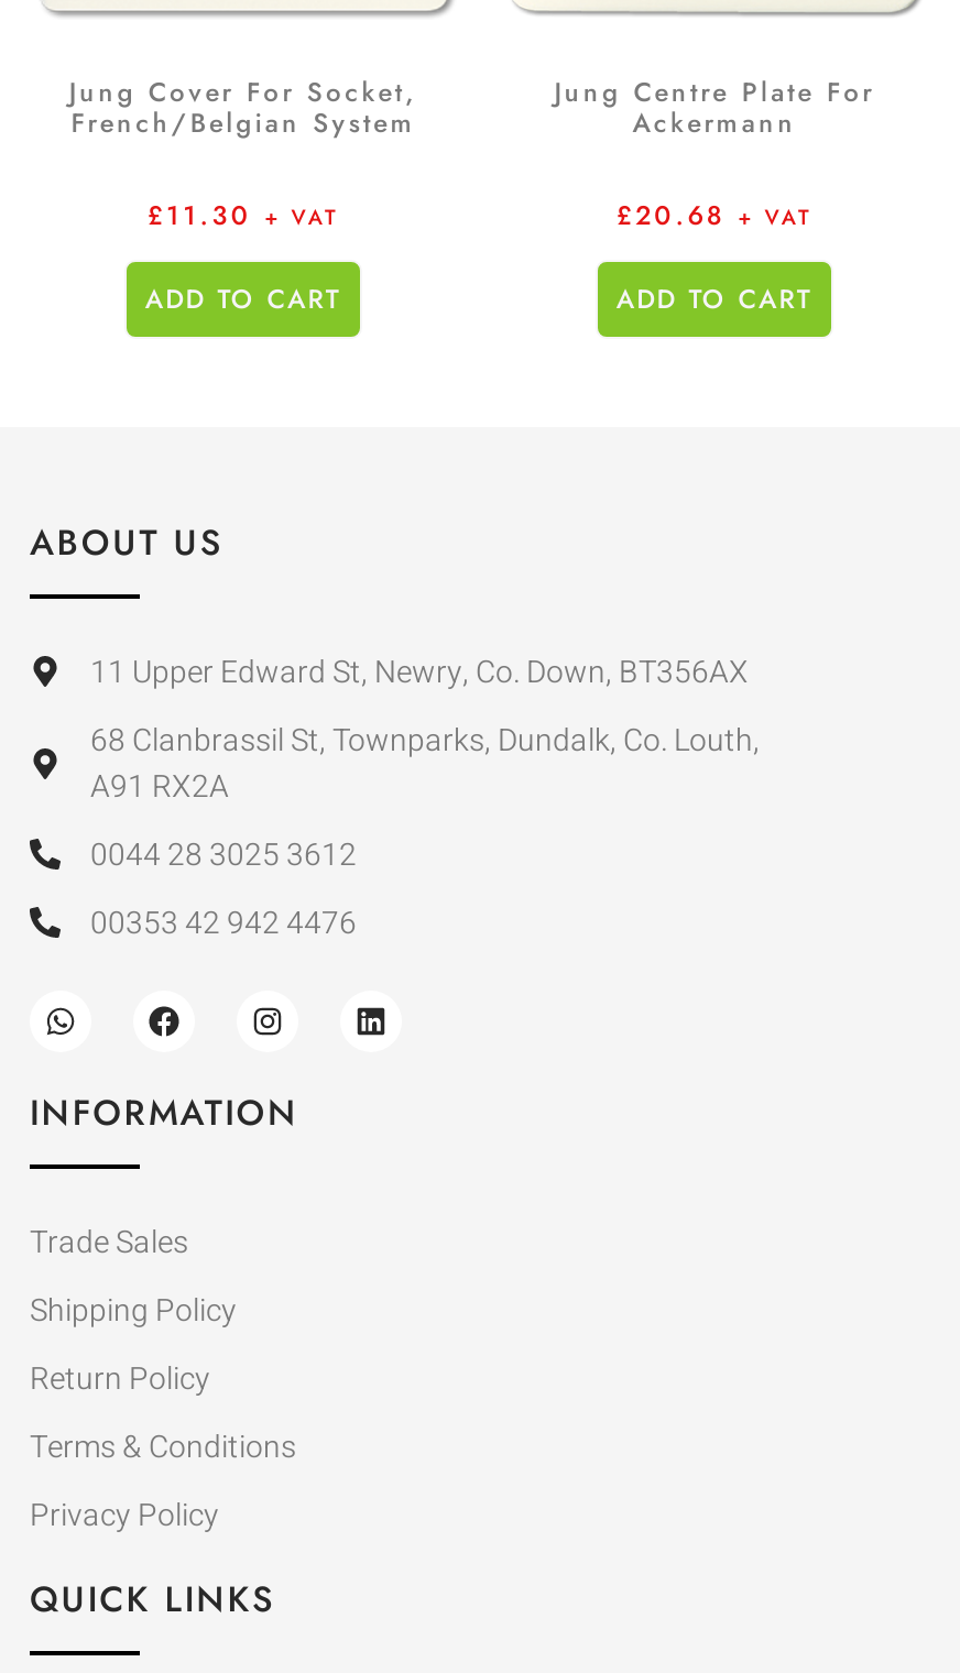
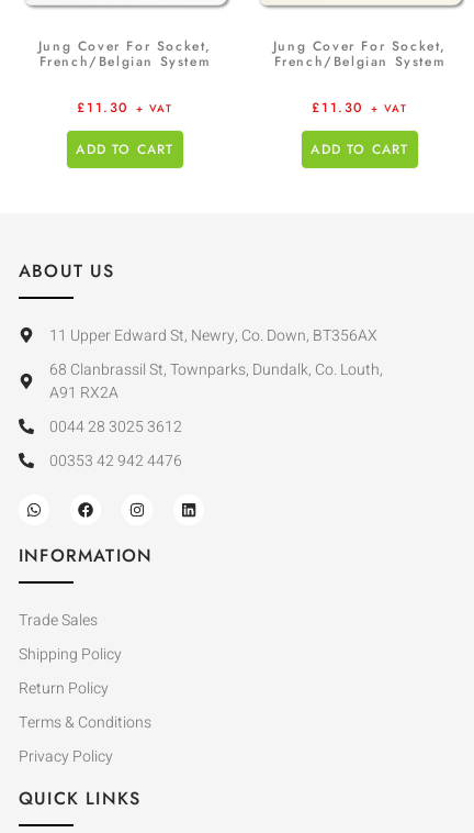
[554,72,875,142] Jung Centre Plate For | Ackermann -> [273,36,447,71] Jung Cover For Socket, | French/Belgian System
[616,195,813,234] £20.68 + VAT -> [312,97,408,117] £11.30 + VAT

